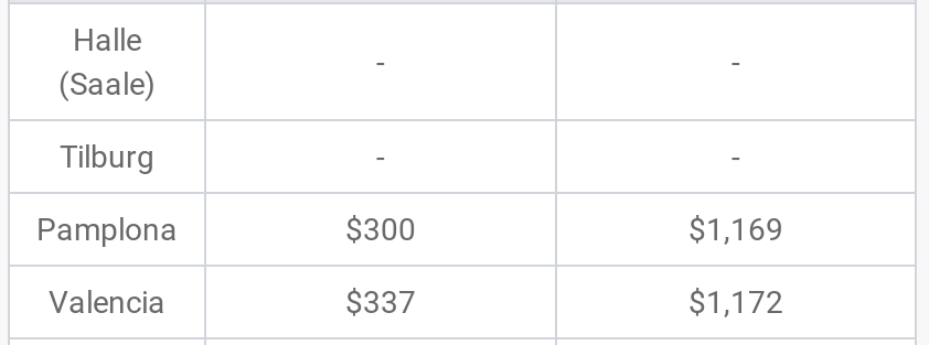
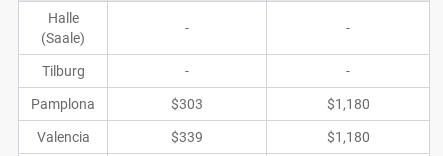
[345,212,416,247] $300 -> [171,96,203,112] $303
[688,212,783,247] $1,169 -> [326,96,369,112] $1,180
[345,284,416,320] $337 -> [171,129,203,145] $339
[688,284,783,320] $1,172 -> [326,129,369,145] $1,180

